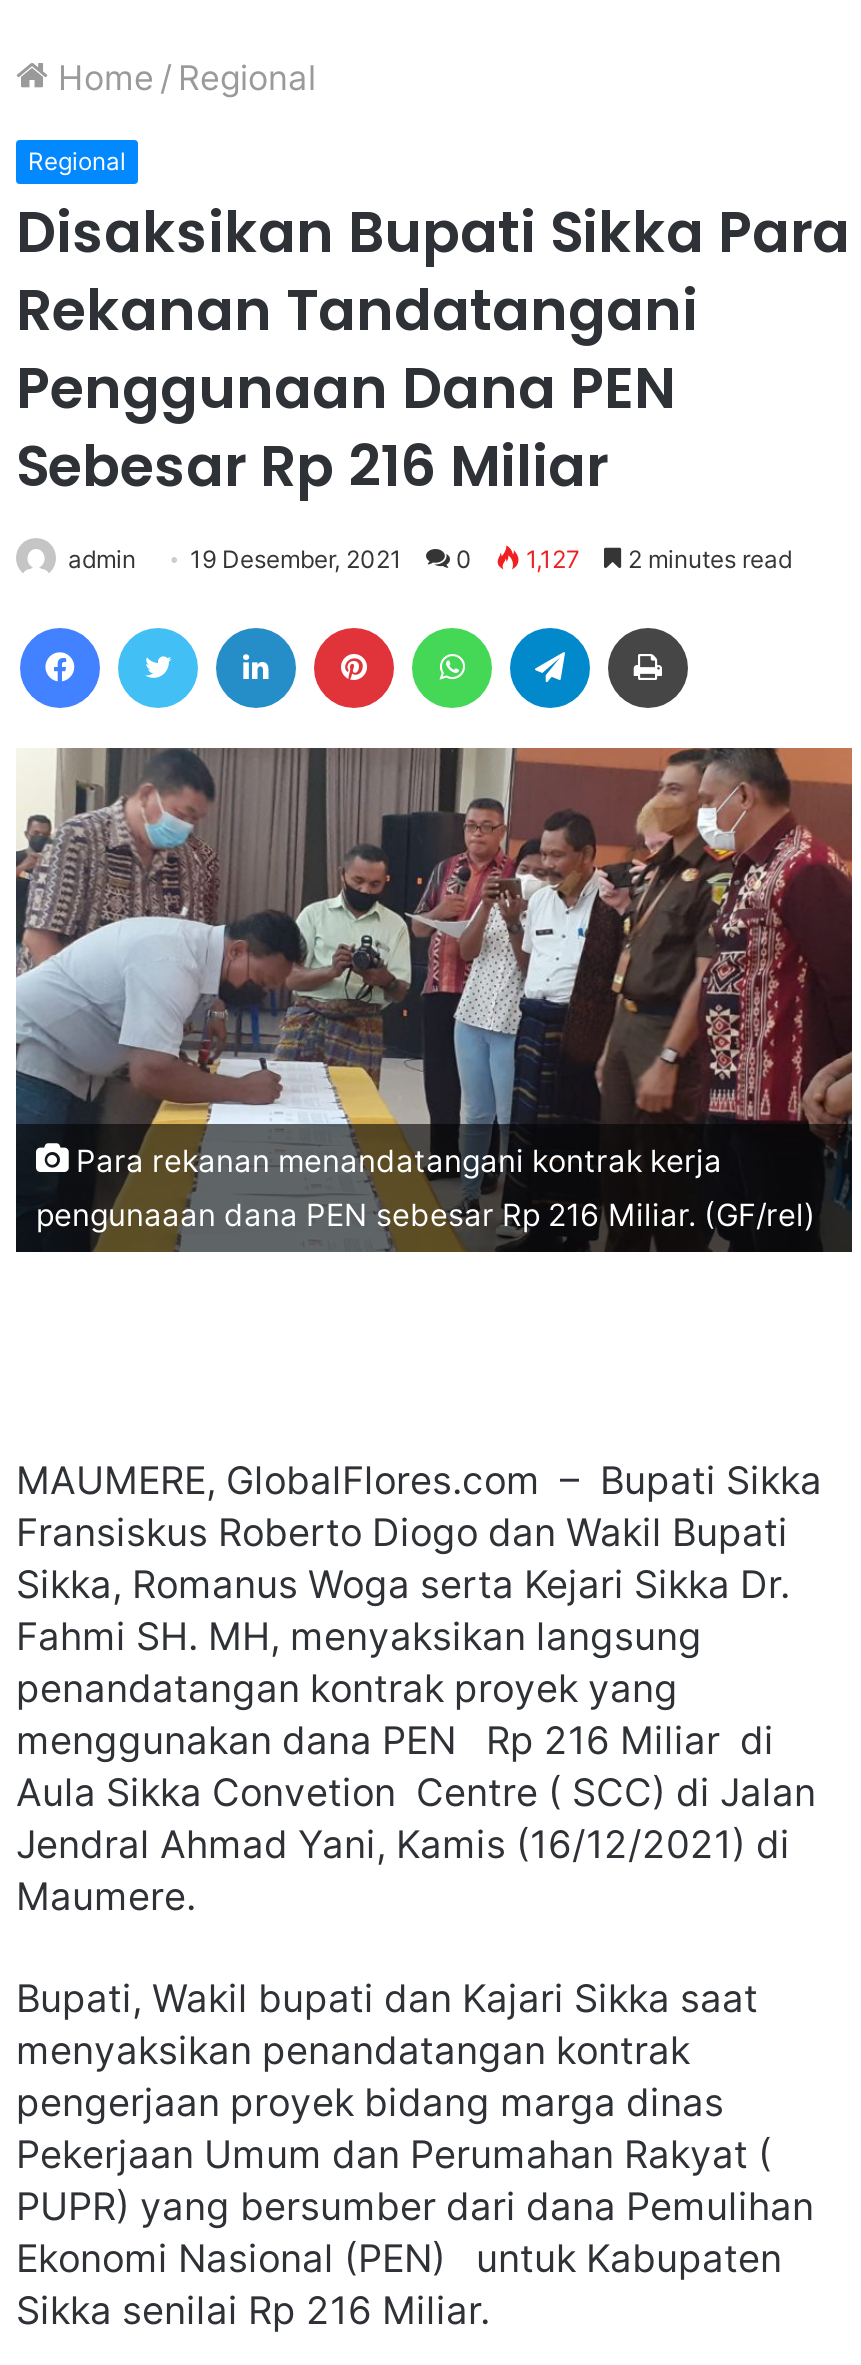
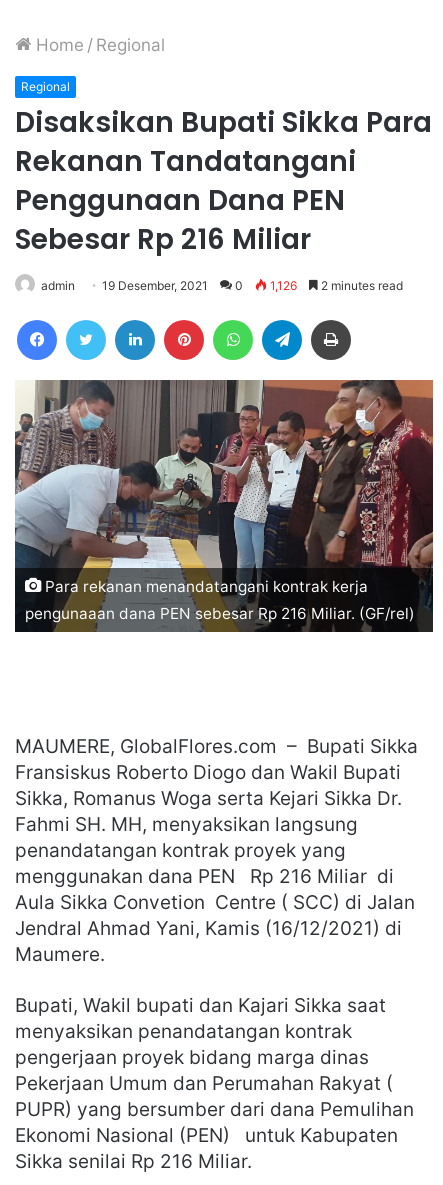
[68,545,792,575] admin 19 Desember, 2021 0 1,127 2 minutes read -> [41,278,403,293] admin 19 Desember, 2021 0 1,126 2 minutes read

